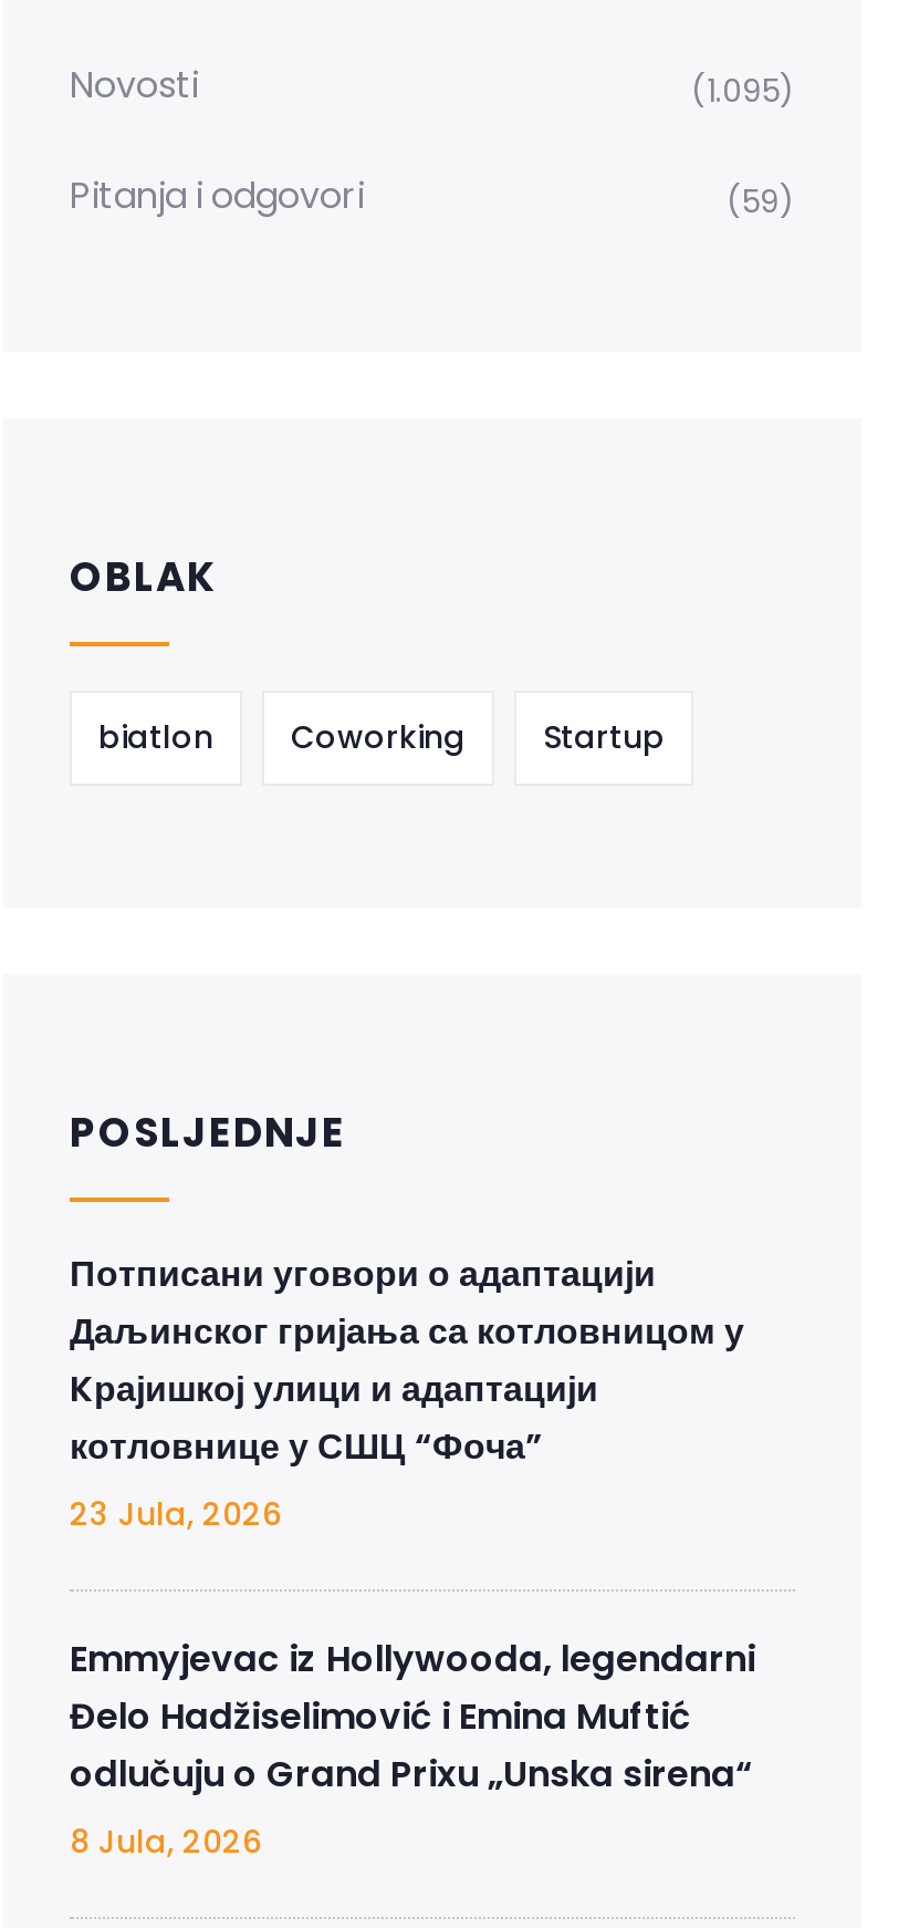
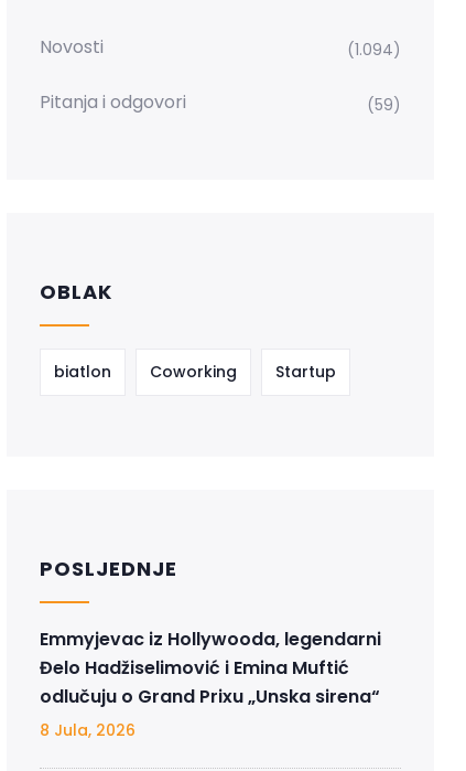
[691,68,795,112] (1.095) -> [347,38,401,60] (1.094)
[70,1248,744,1536] Потписани уговори о адаптацији | Даљинског гријања са котловницом у | Kрајишкој улици и адаптацији | котловнице у СШЦ “Фоча” | 23 Jula, 2026 -> none

